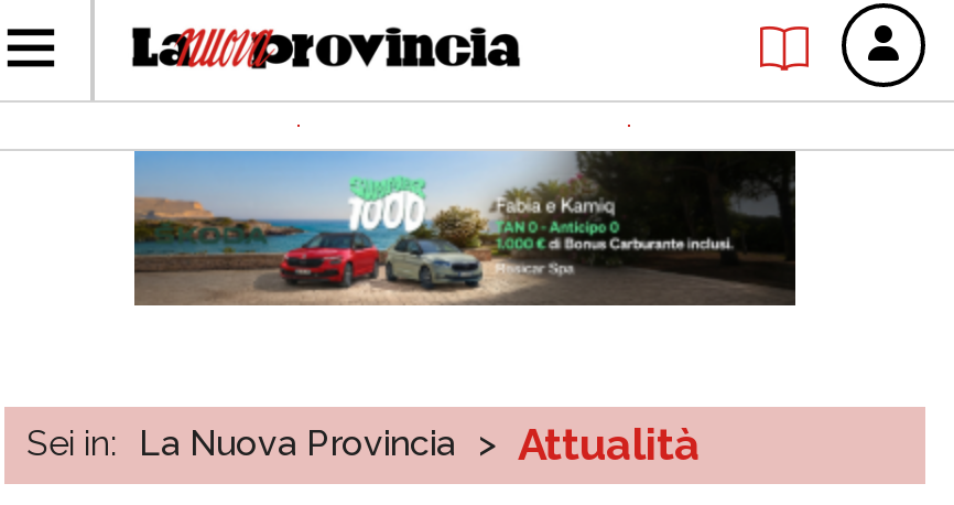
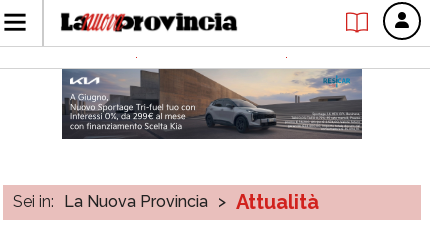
[134,149,798,308] [image] -> [62,68,363,140] [image]

